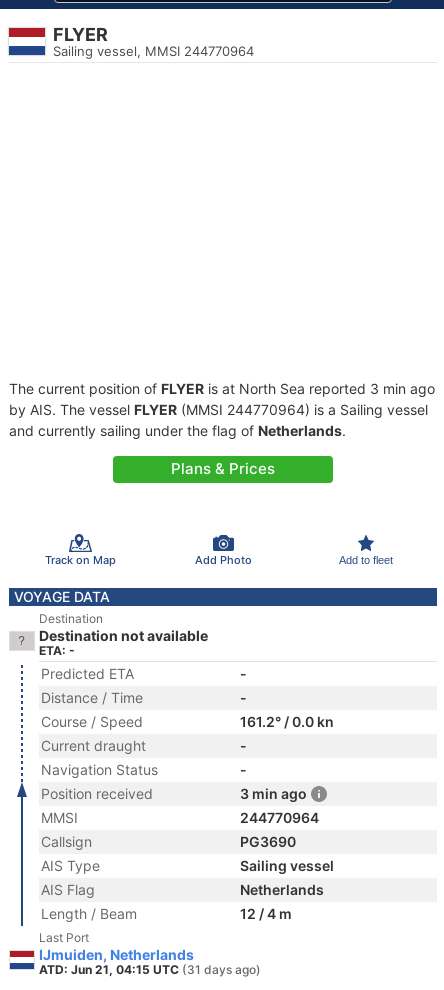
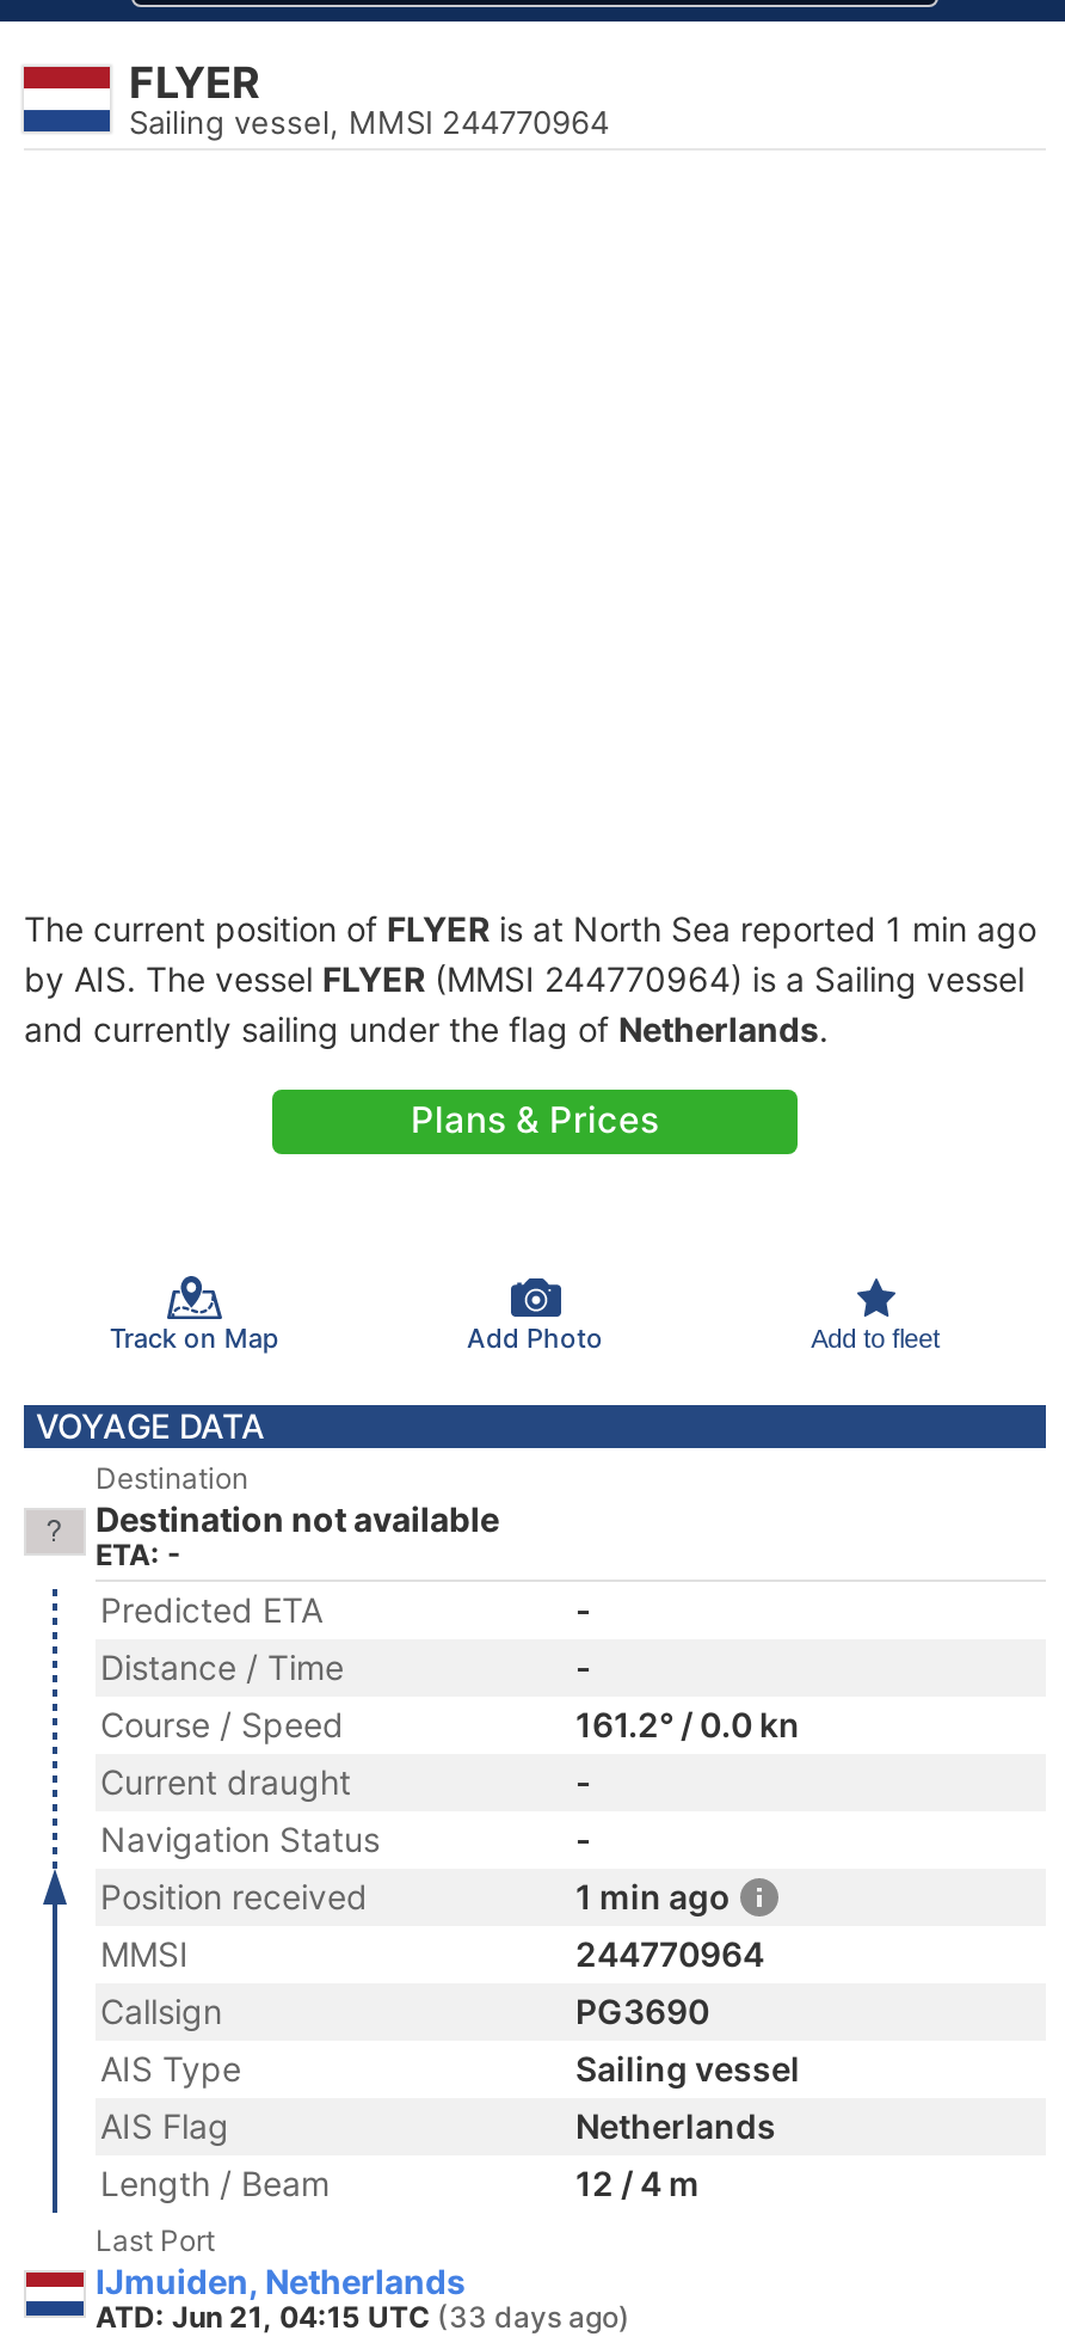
[9,380,435,397] The current position of FLYER is at North Sea reported 3 min ago -> [24,908,1036,949] The current position of FLYER is at North Sea reported 1 min ago
[240,785,307,802] 3 min ago -> [575,1876,731,1916] 1 min ago
[39,962,261,977] ATD: Jun 21, 04:15 UTC (31 days ago) -> [96,2299,630,2335] ATD: Jun 21, 04:15 UTC (33 days ago)

